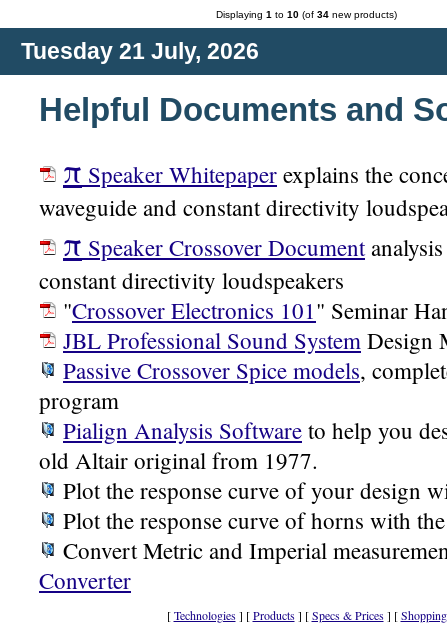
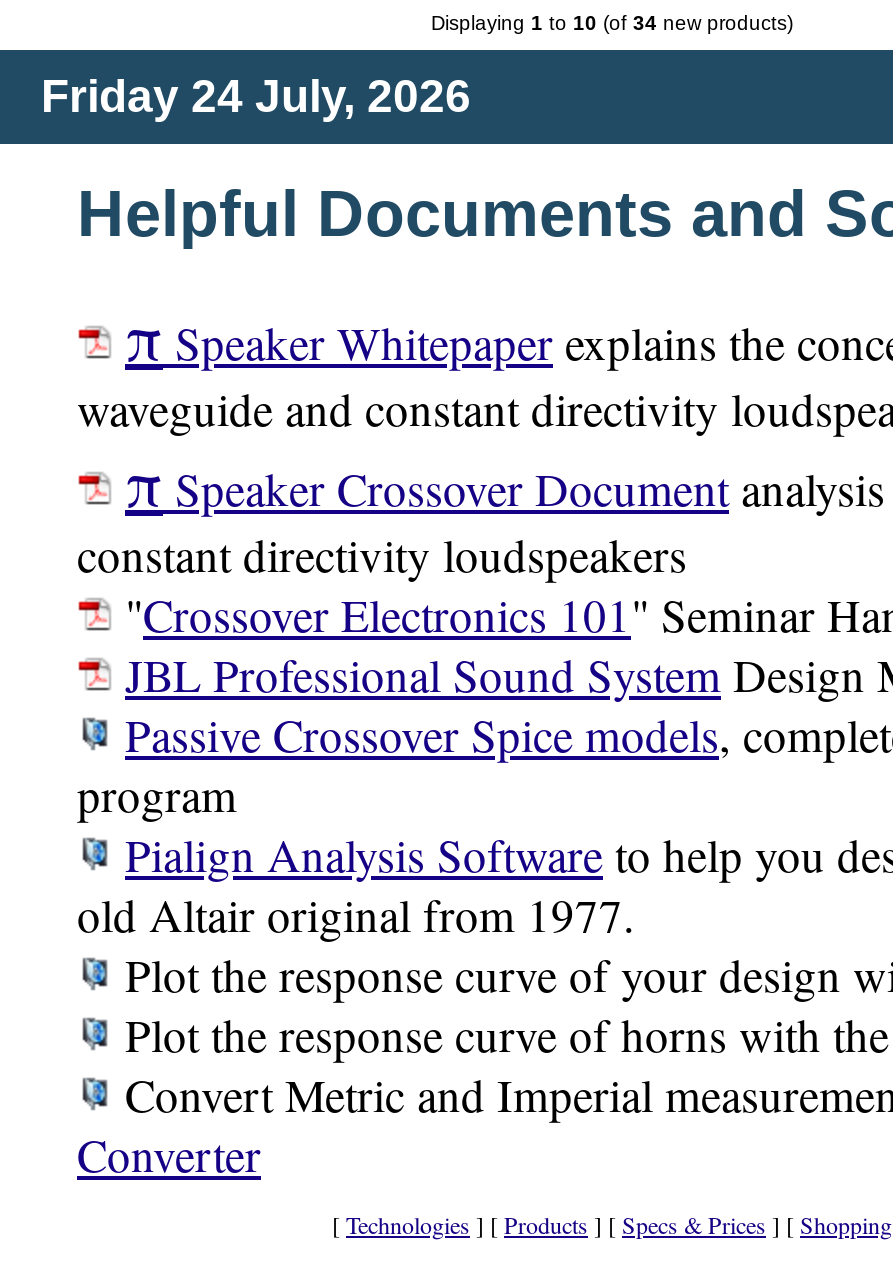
[9,38,271,64] Tuesday 21 July, 2026 -> [17,70,495,122] Friday 24 July, 2026

